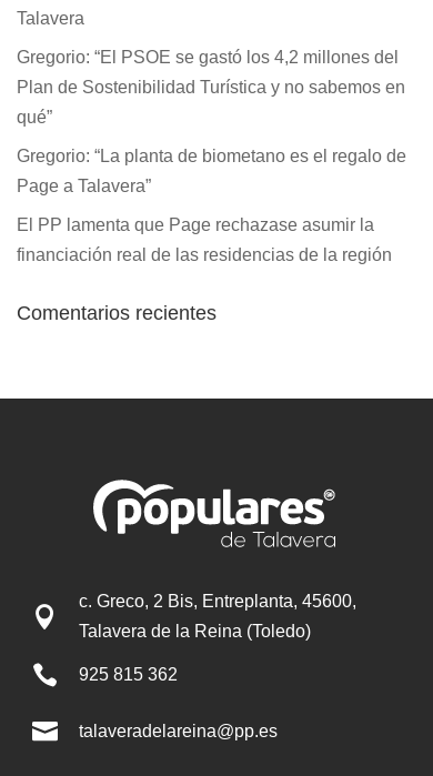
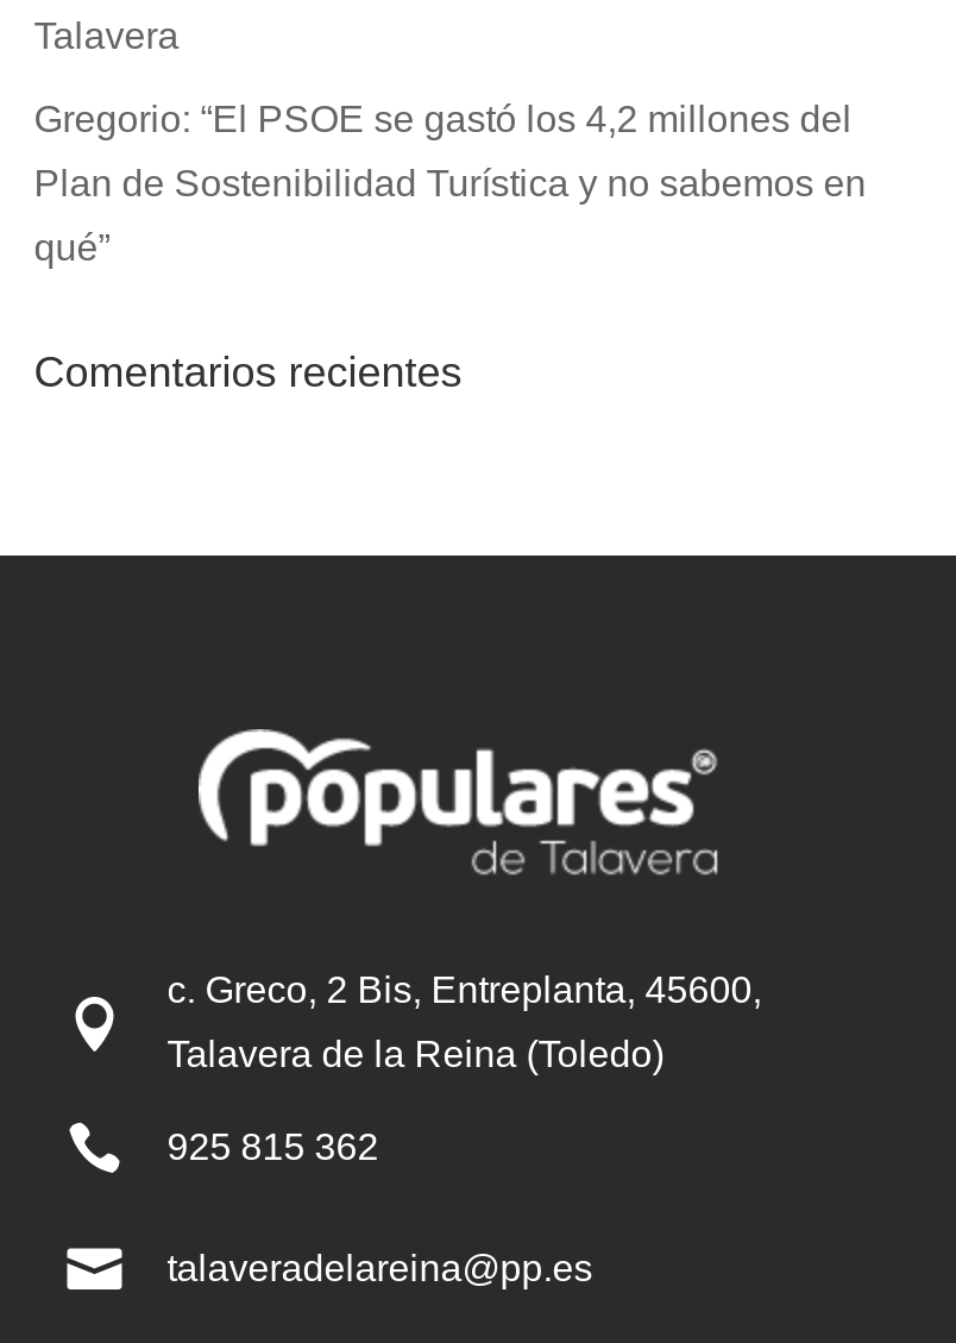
[16,147,406,264] Gregorio: “La planta de biometano es el regalo de | Page a Talavera” | El PP lamenta que Page rechazase asumir la | financiación real de las residencias de la región -> none

